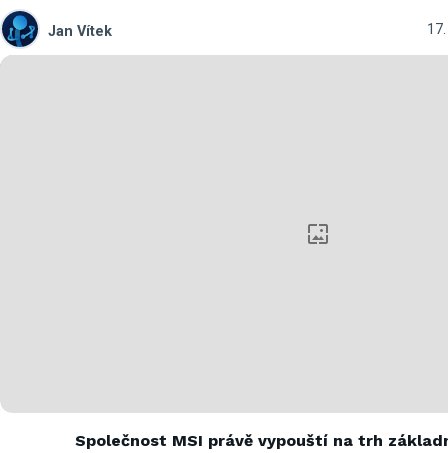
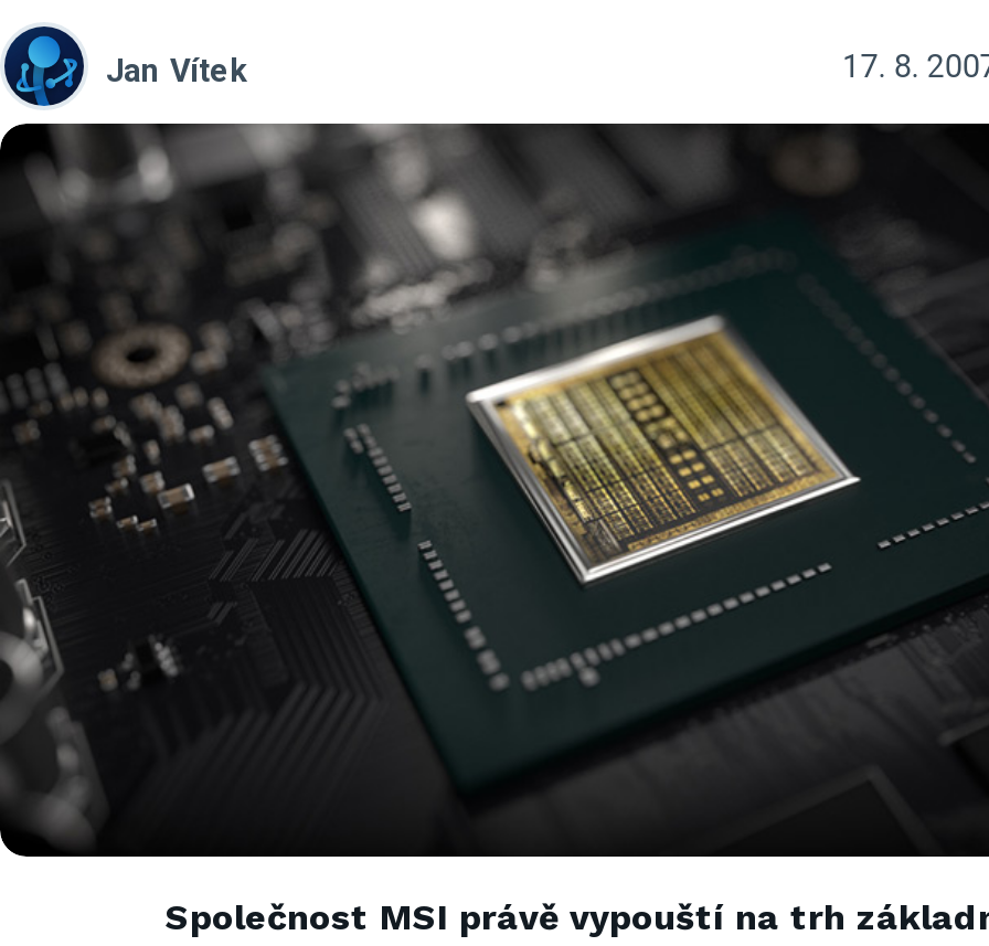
none -> [7,121,982,857] [image]

